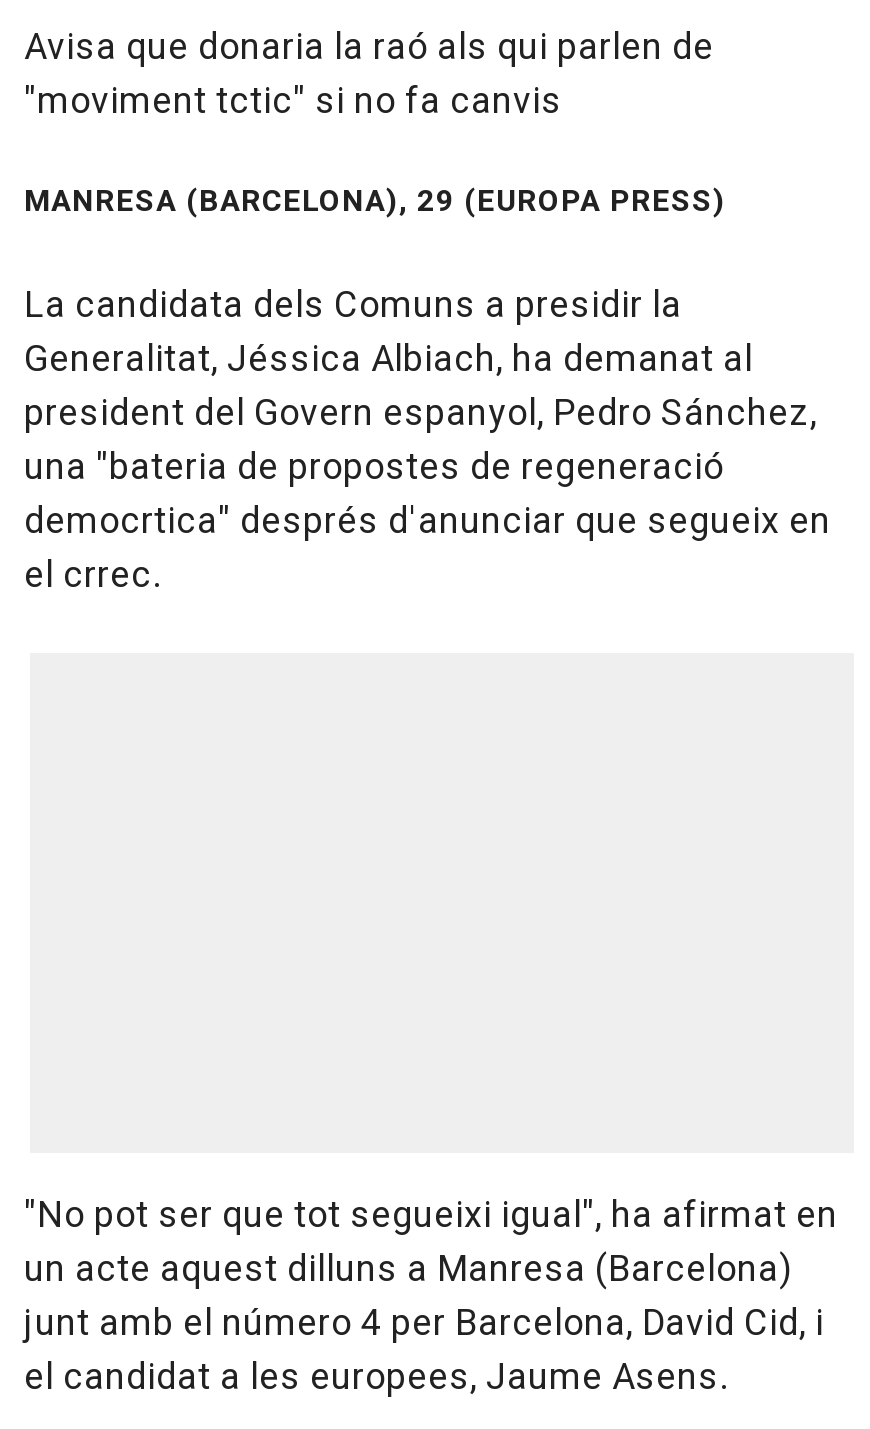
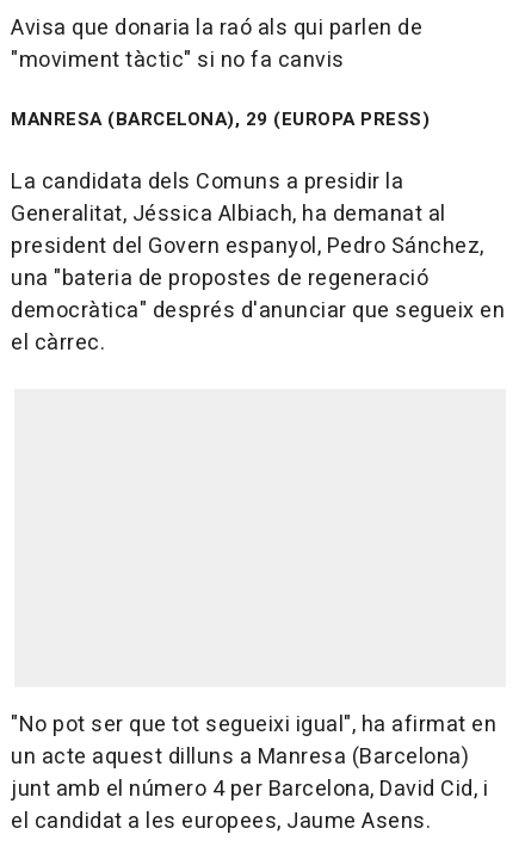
[24,75,562,129] "moviment tctic" si no fa canvis -> [11,44,344,76] "moviment tàctic" si no fa canvis
[24,495,831,549] democrtica" després d'anunciar que segueix en -> [11,295,505,327] democràtica" després d'anunciar que segueix en
[24,549,161,603] el crrec. -> [11,327,105,359] el càrrec.

